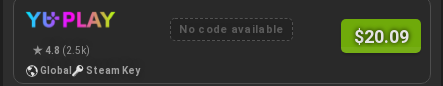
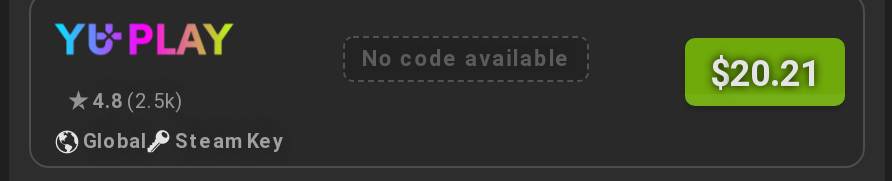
[353,25,408,46] $20.09 -> [710,51,820,93] $20.21

